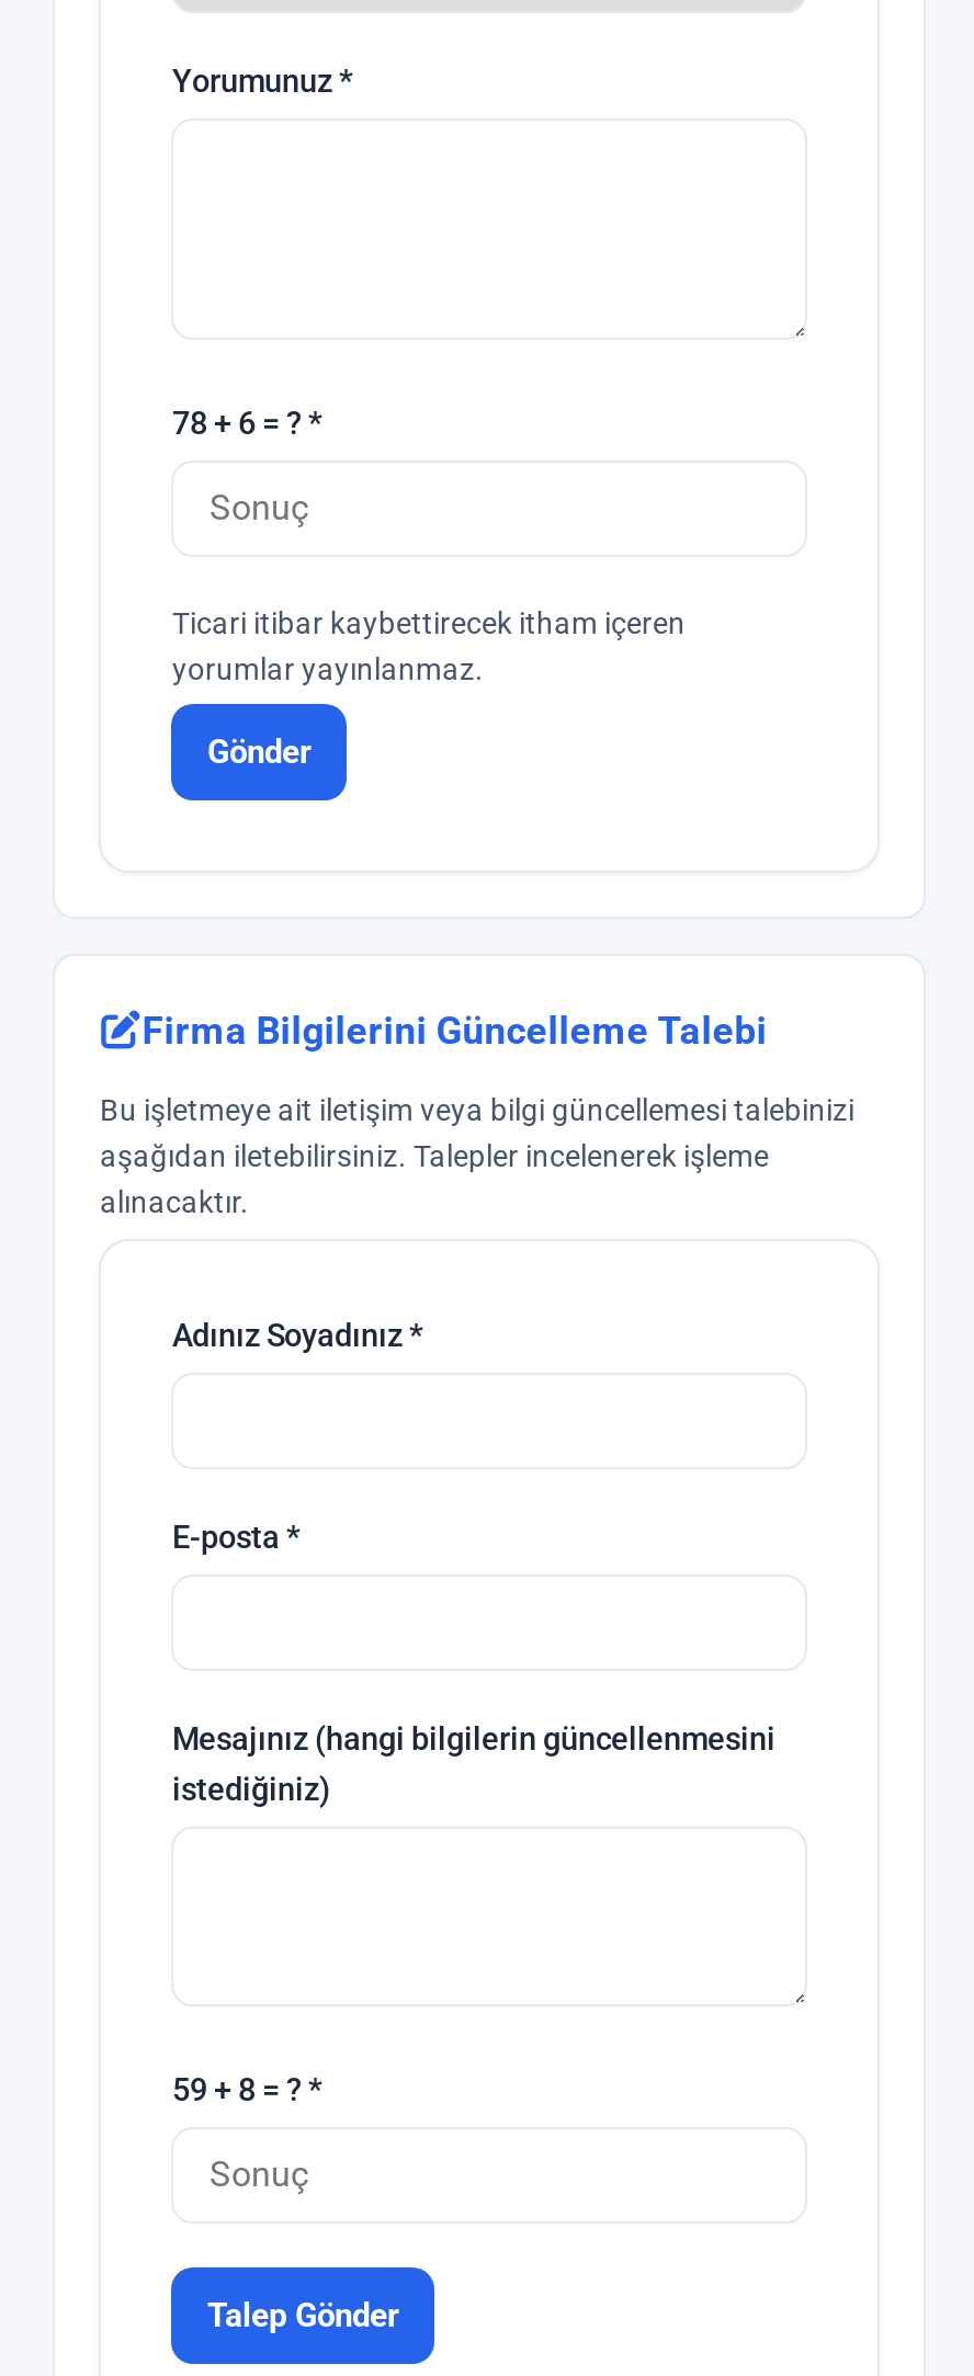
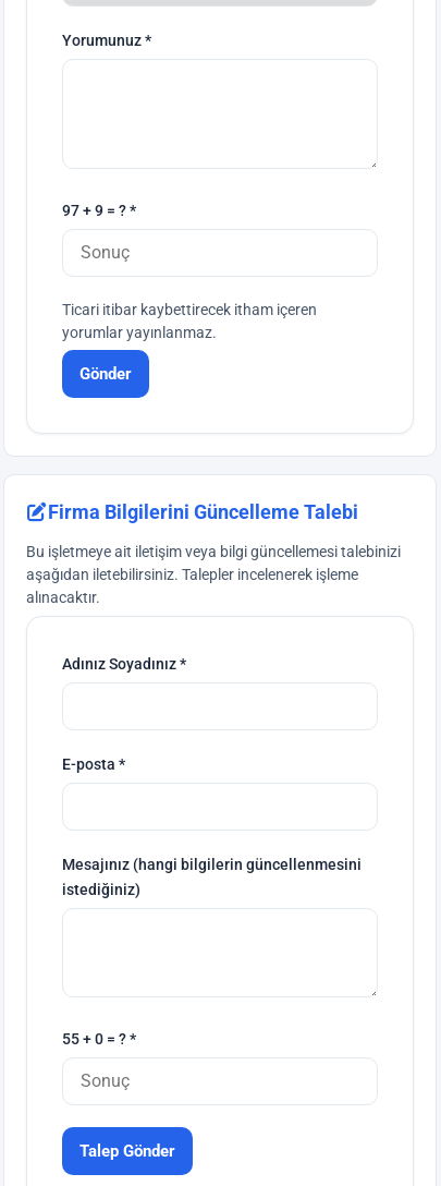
[172,405,321,442] 78 + 6 = ? * -> [63,201,137,220] 97 + 9 = ? *
[172,2072,321,2109] 59 + 8 = ? * -> [63,1030,137,1048] 55 + 0 = ? *

